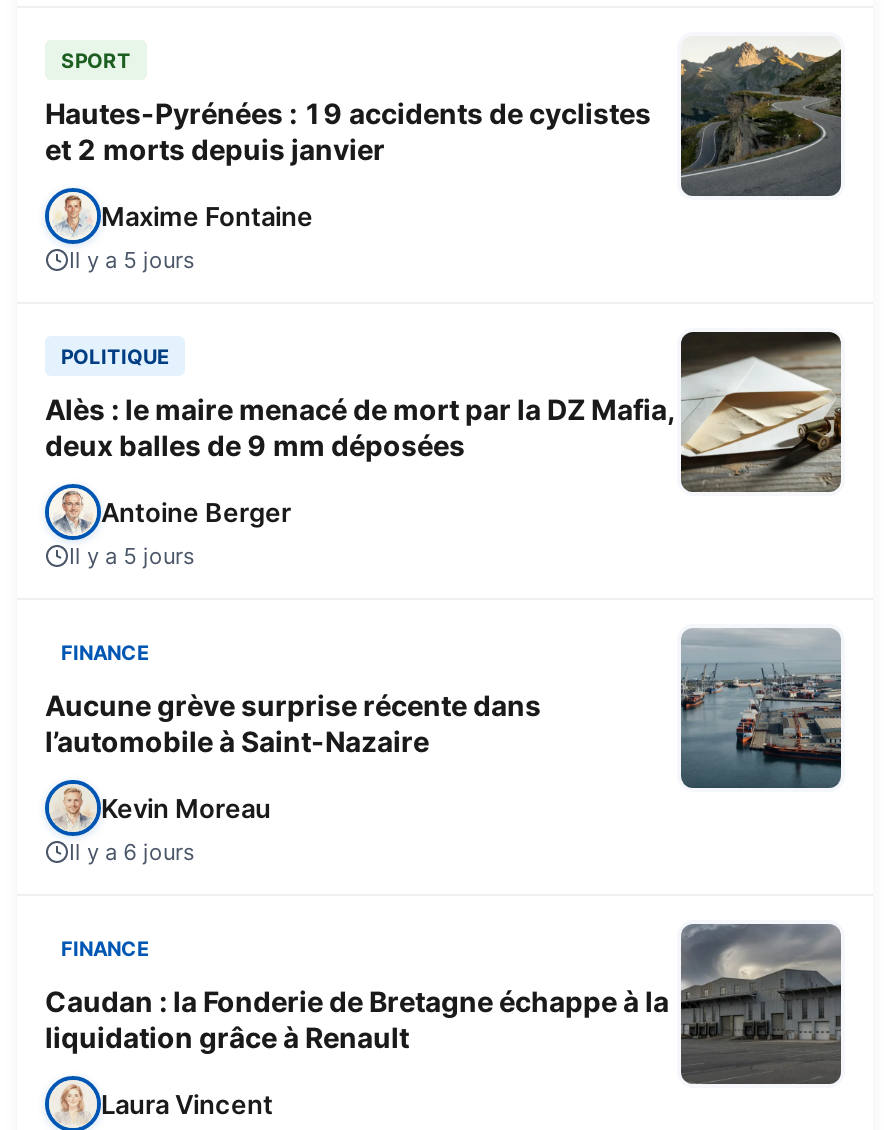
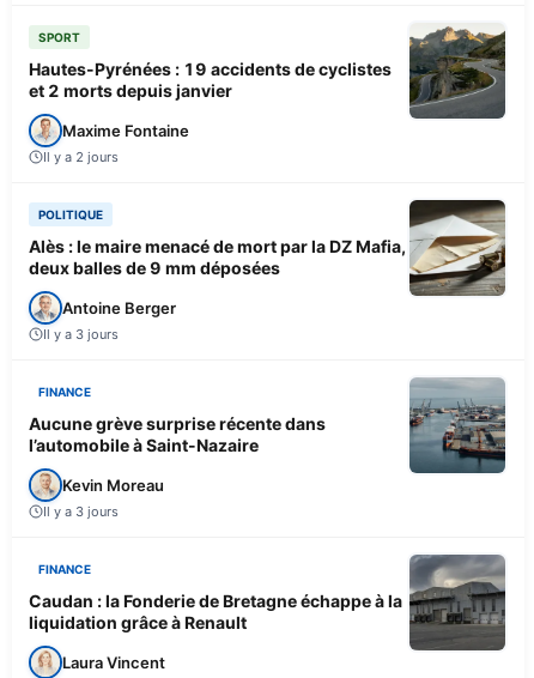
[69,245,195,273] Il y a 5 jours -> [43,148,119,165] Il y a 2 jours
[69,541,195,569] Il y a 5 jours -> [43,325,119,342] Il y a 3 jours
[69,837,195,865] Il y a 6 jours -> [43,503,119,519] Il y a 3 jours

